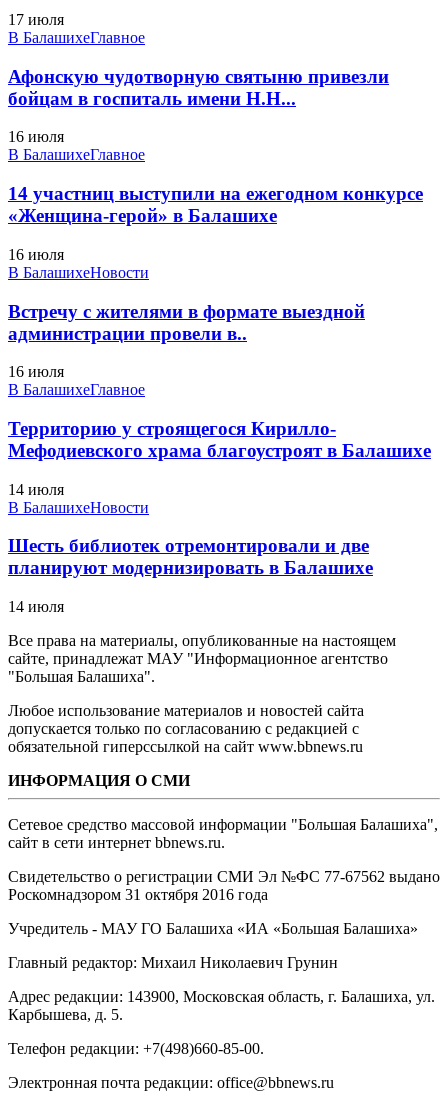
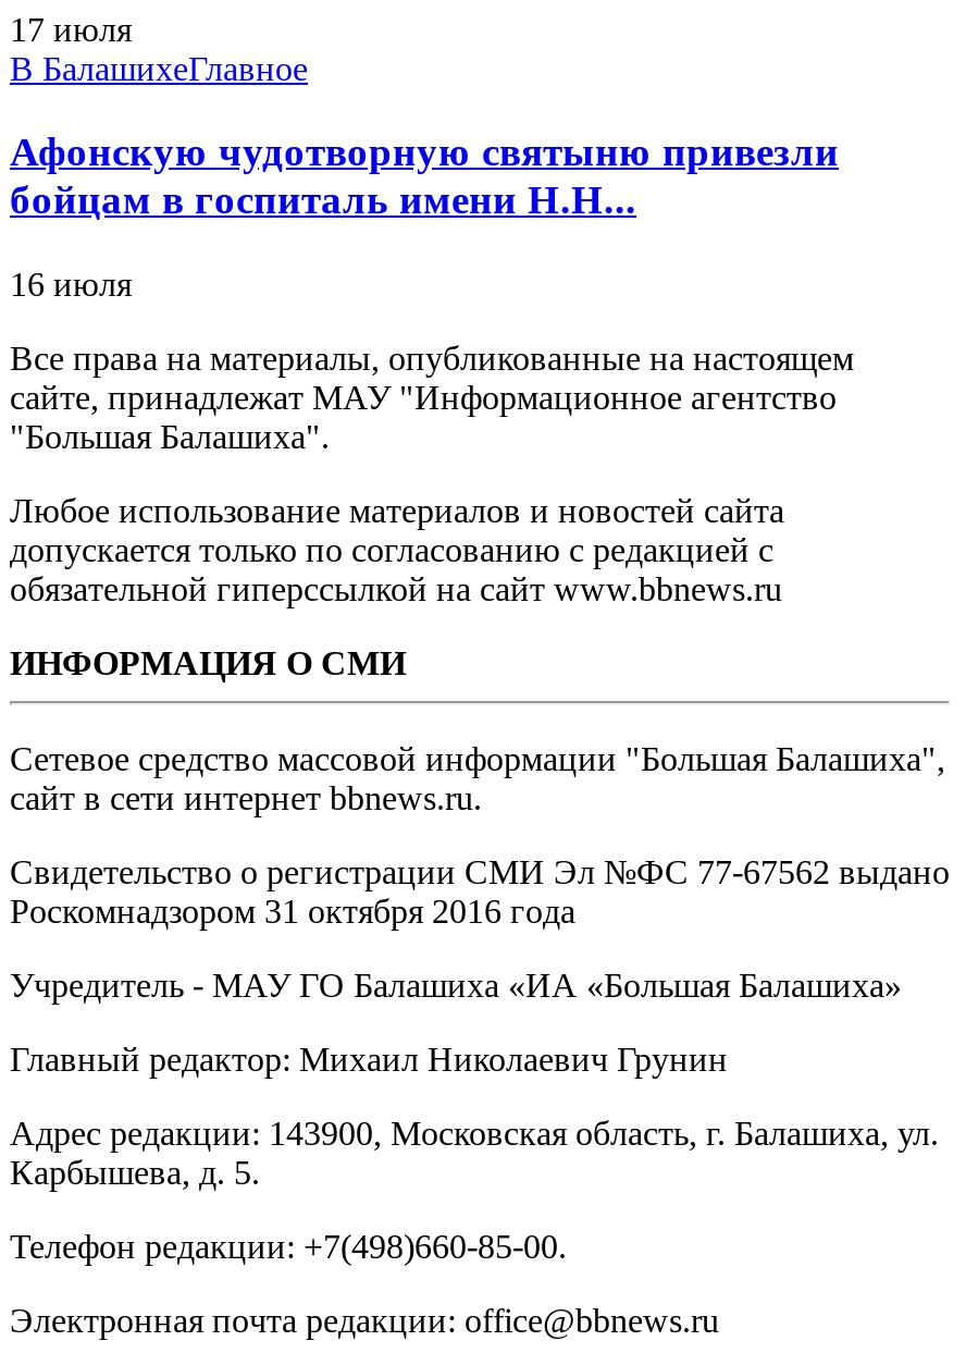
[8,146,431,615] В БалашихеГлавное | 14 участниц выступили на ежегодном конкурсе | «Женщина-герой» в Балашихе | 16 июля | В БалашихеНовости | Встречу с жителями в формате выездной | администрации провели в.. | 16 июля | В БалашихеГлавное | Территорию у строящегося Кирилло- | Мефодиевского храма благоустроят в Балашихе | 14 июля | В БалашихеНовости | Шесть библиотек отремонтировали и две | планируют модернизировать в Балашихе | 14 июля -> none

